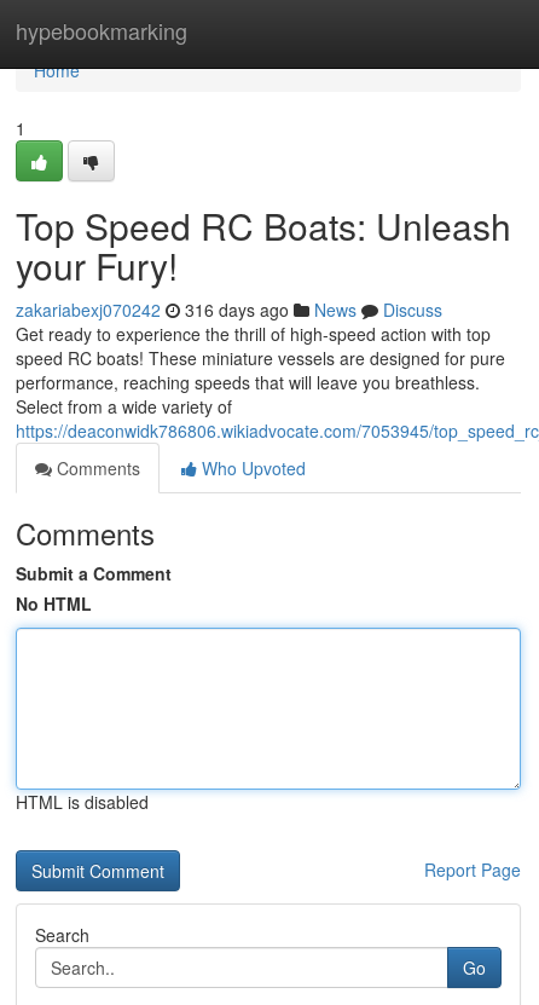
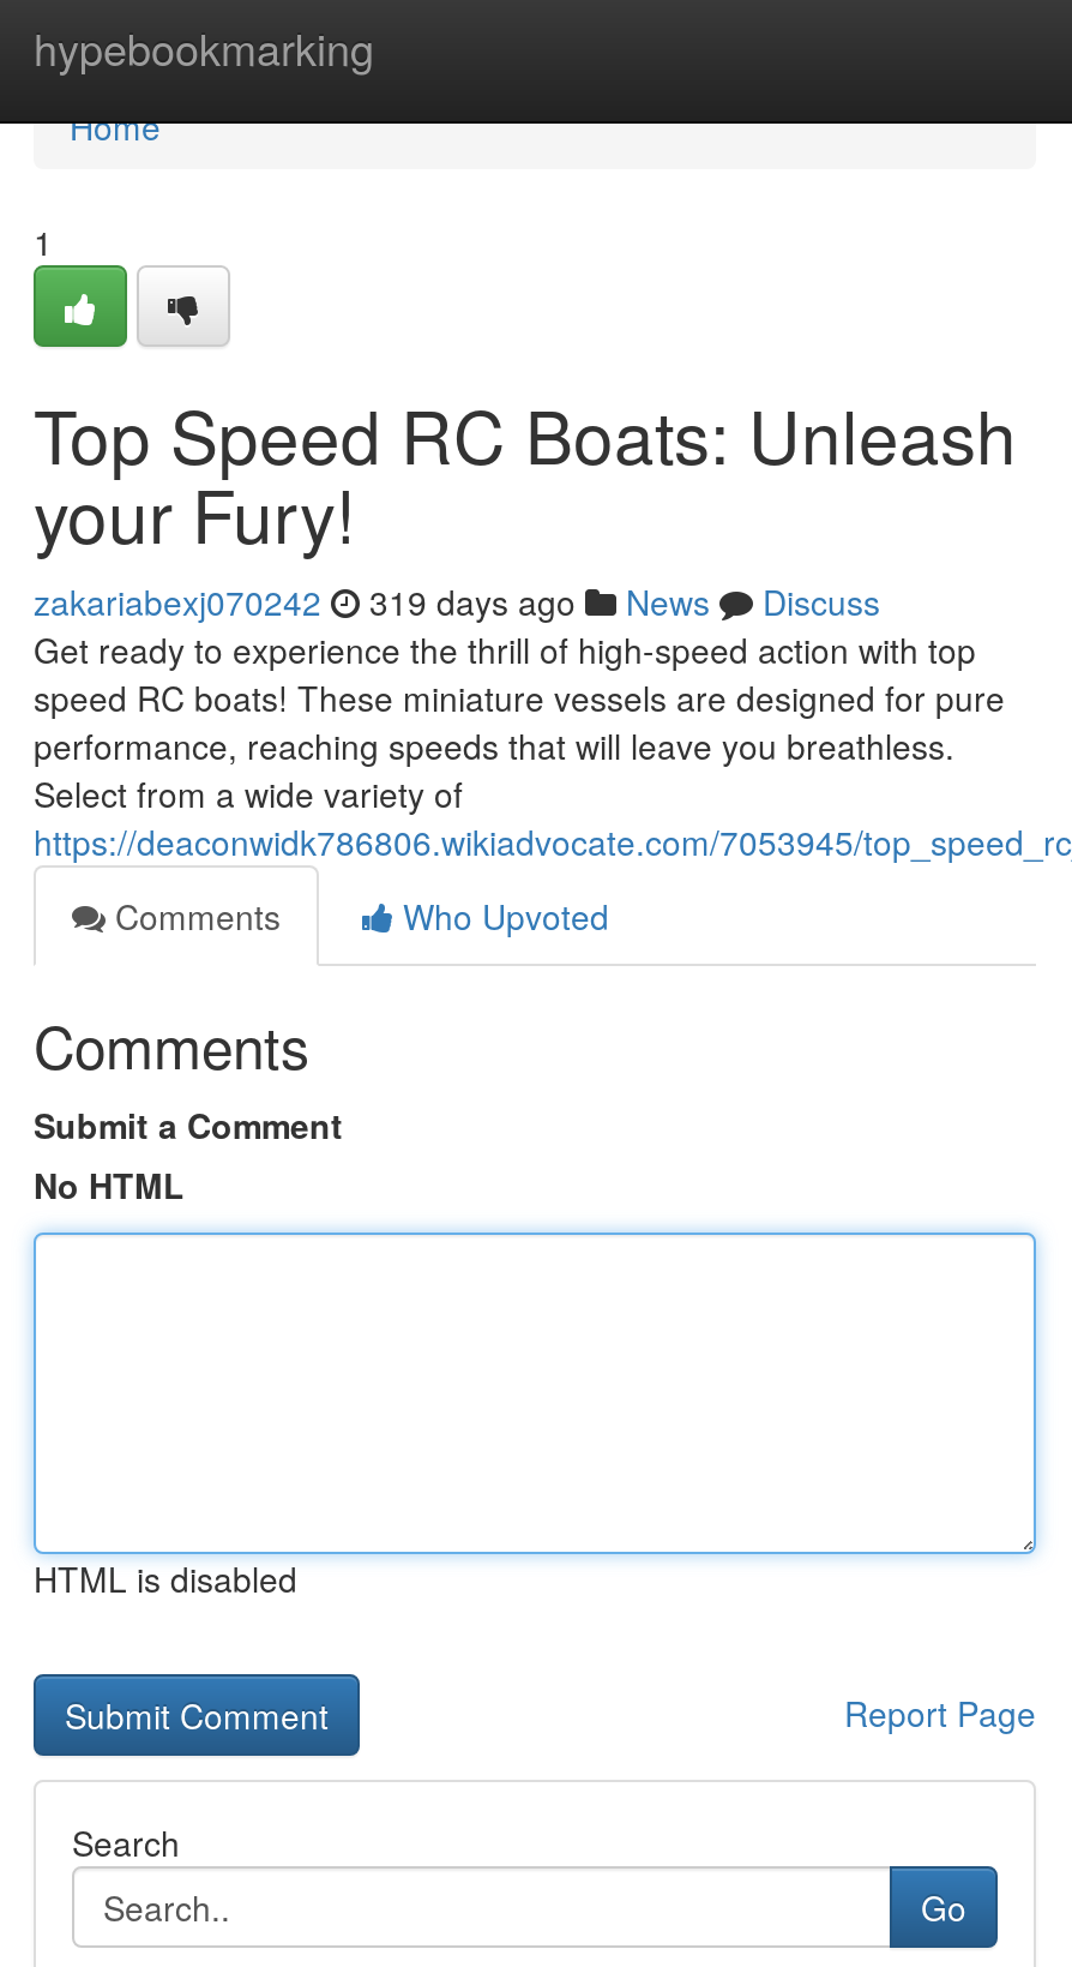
[16,298,442,322] zakariabexj070242 316 days ago News Discuss -> [34,577,880,625] zakariabexj070242 319 days ago News Discuss

